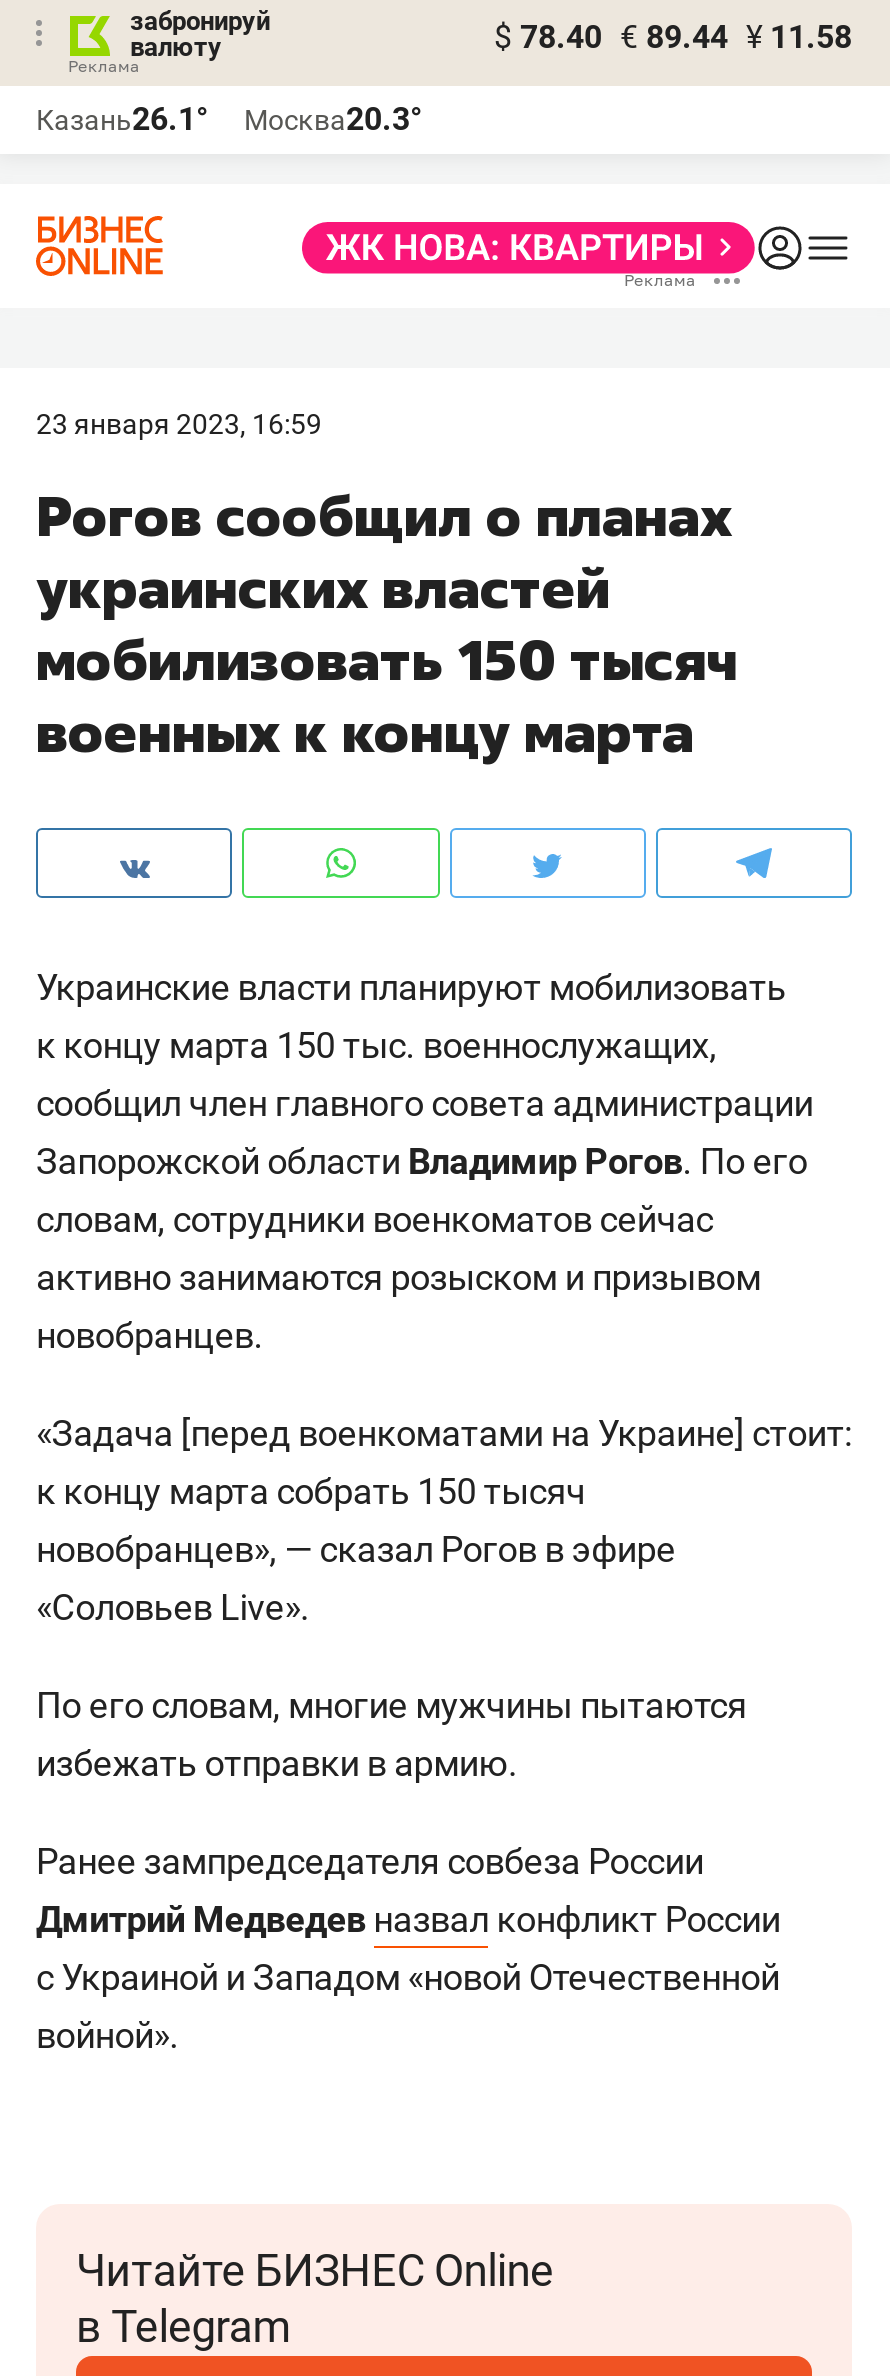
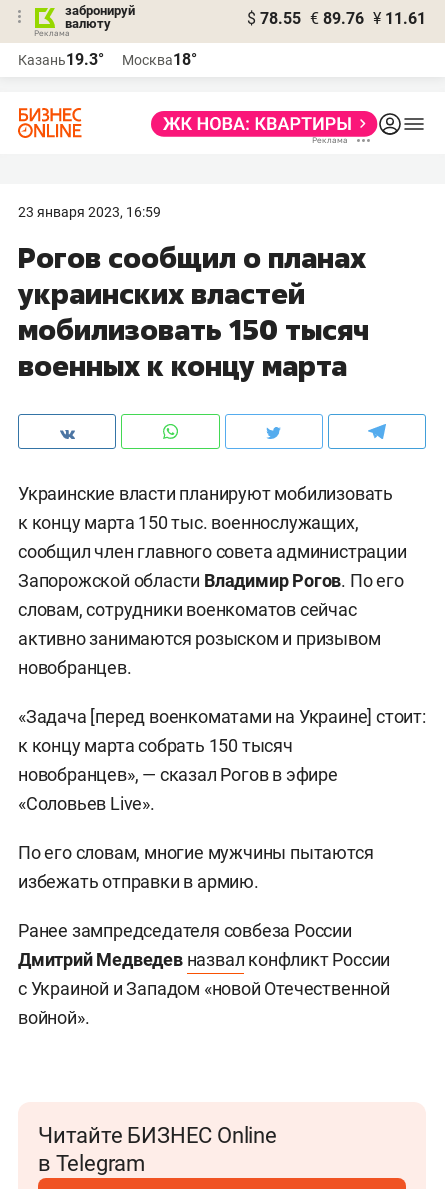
[494,18,852,56] $ 78.40 € 89.44 ¥ 11.58 -> [247,9,426,28] $ 78.55 € 89.76 ¥ 11.61
[36,100,208,138] Казань26.1° -> [18,50,104,69] Казань19.3°
[244,100,422,138] Москва20.3° -> [122,50,197,69] Москва18°

